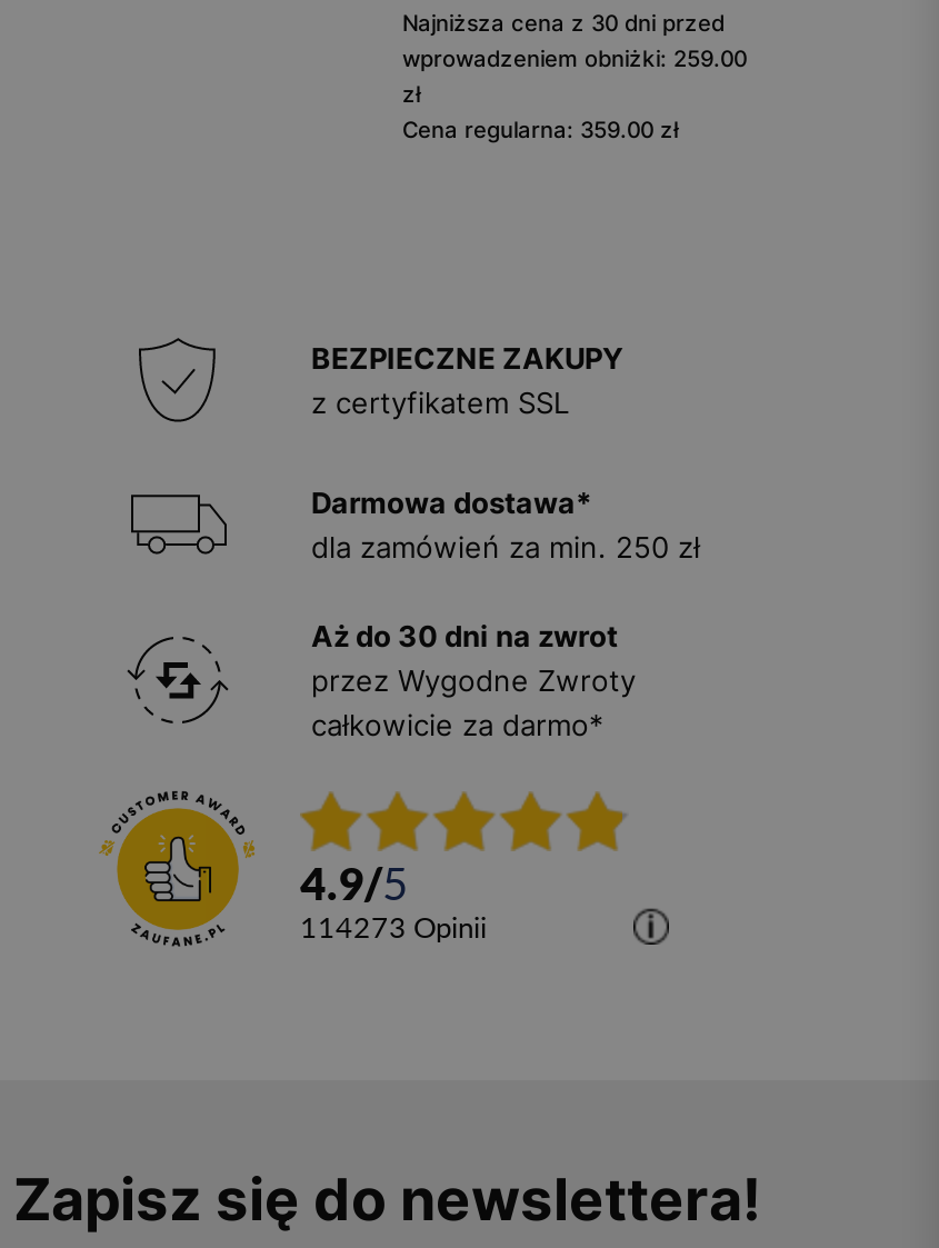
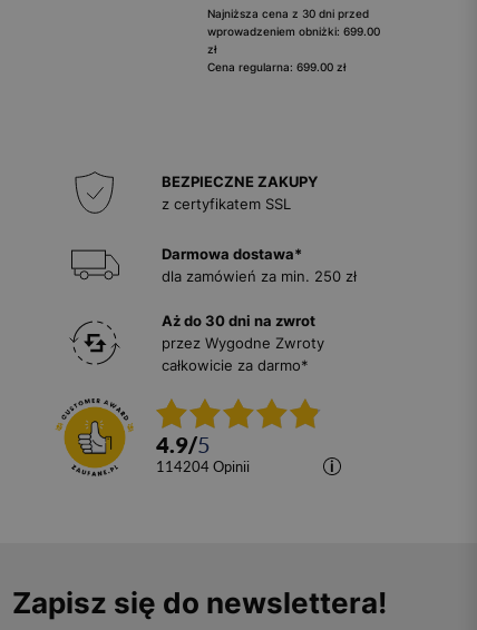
[402,46,747,72] wprowadzeniem obniżki: 259.00 -> [207,25,380,38] wprowadzeniem obniżki: 699.00
[402,117,678,143] Cena regularna: 359.00 zł -> [207,61,345,74] Cena regularna: 699.00 zł
[300,910,487,946] 114273 opinii -> [156,458,250,476] 114204 opinii

